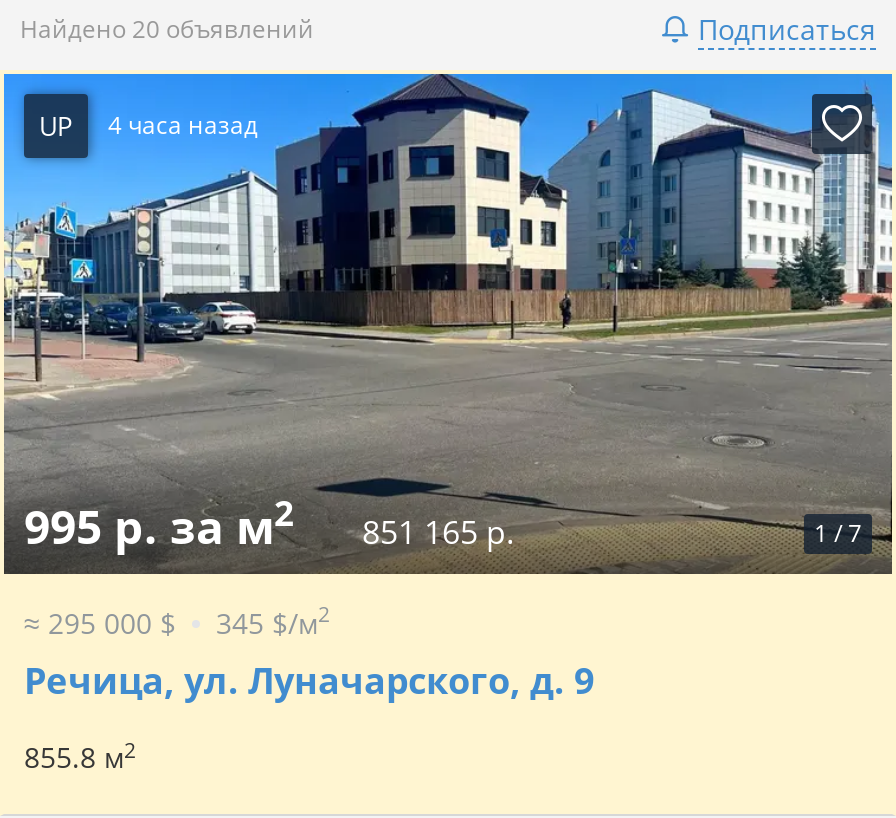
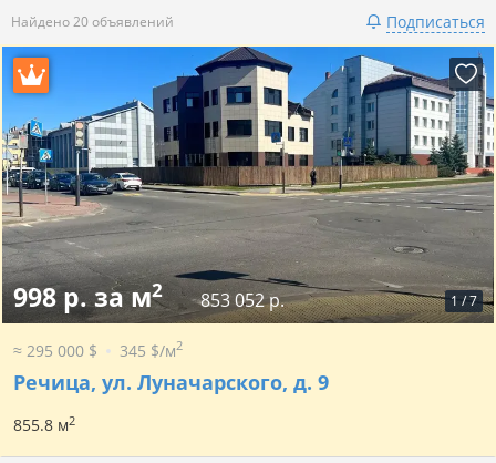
[39,107,258,143] UP | 4 часа назад -> none
[24,491,294,558] 995 р. за м2 -> [13,277,163,315] 998 р. за м2
[354,510,514,554] 851 165 р. -> [196,288,285,312] 853 052 р.

